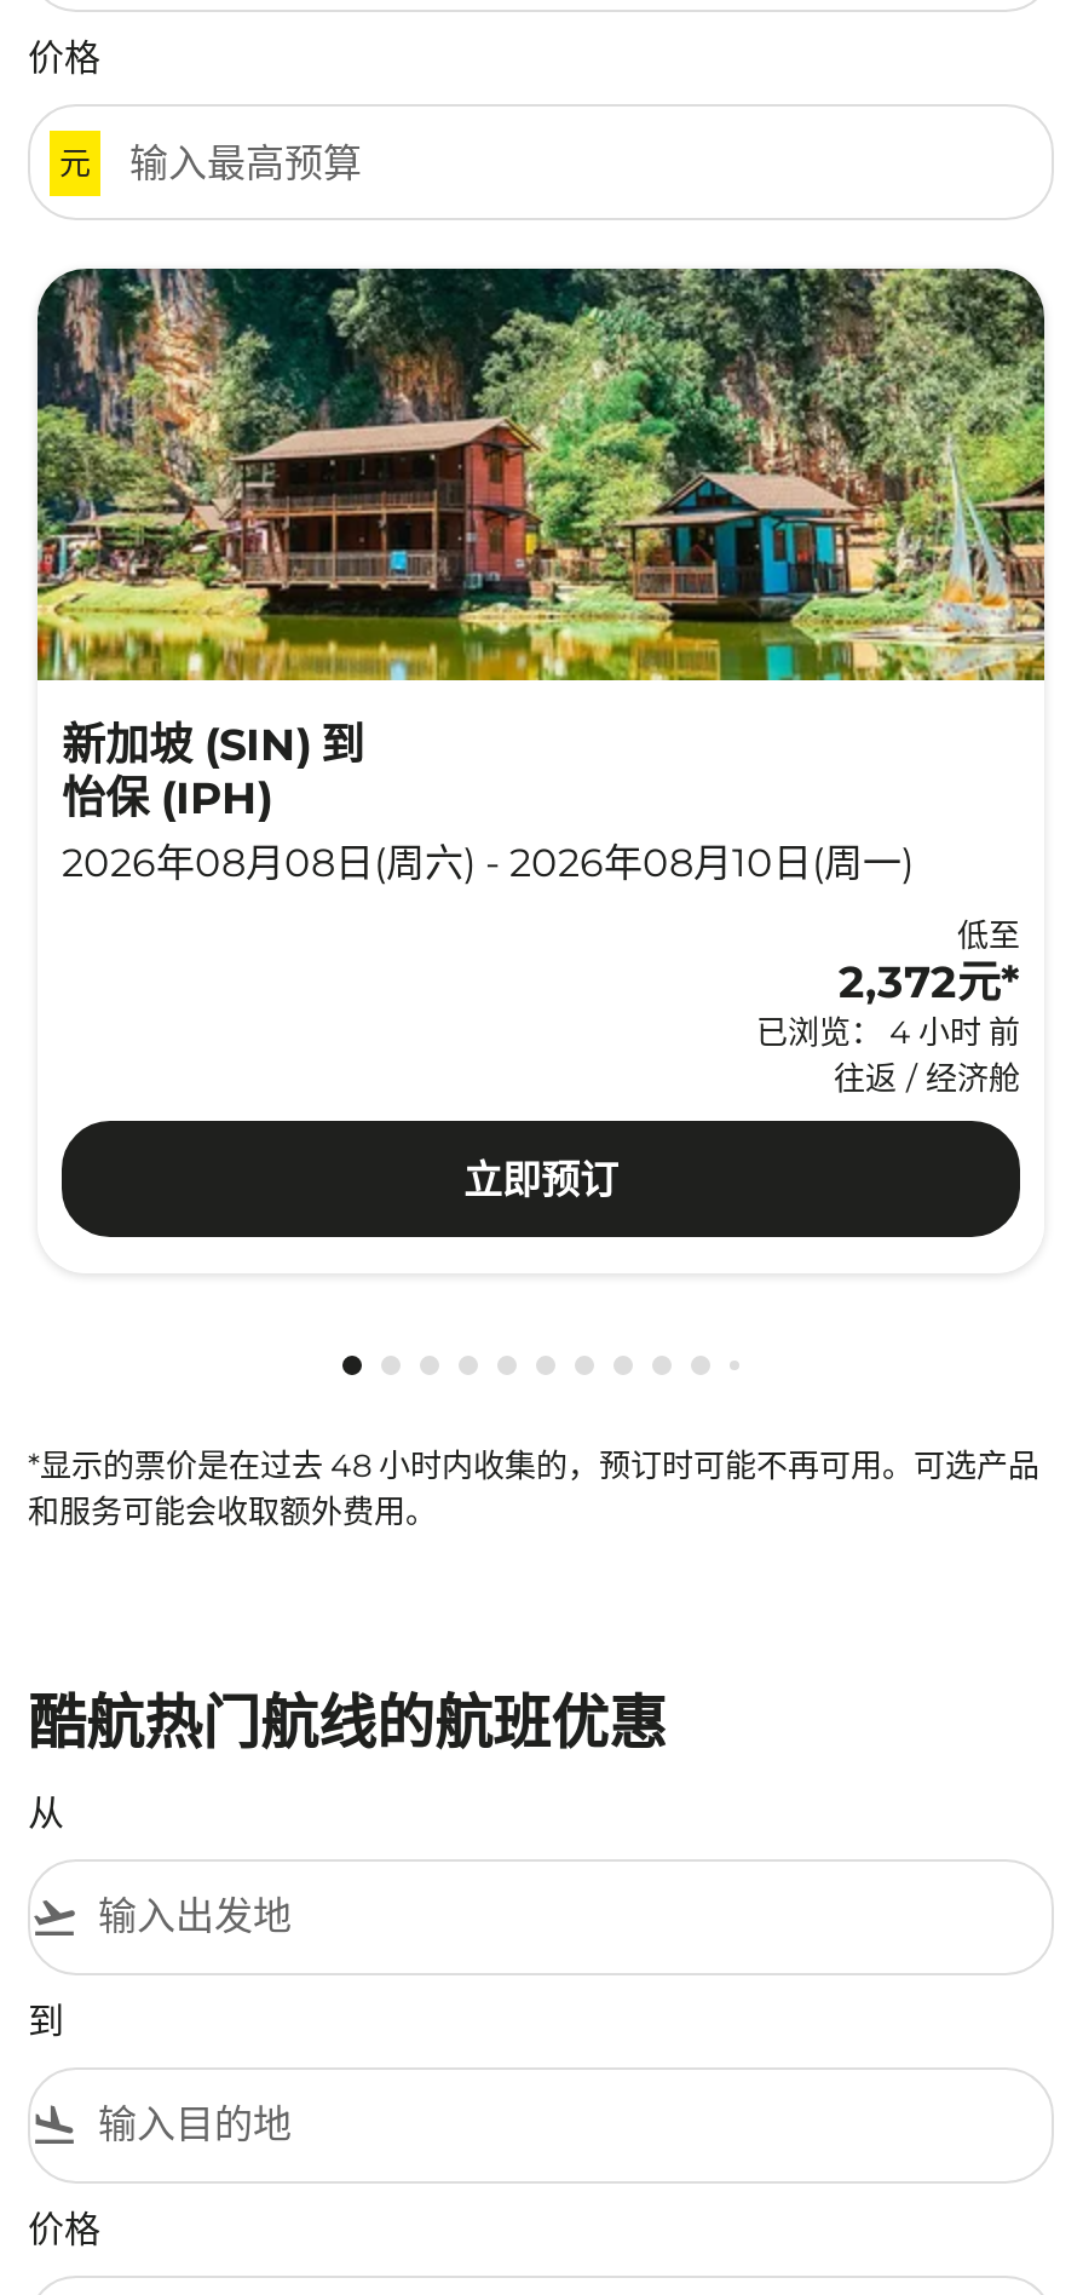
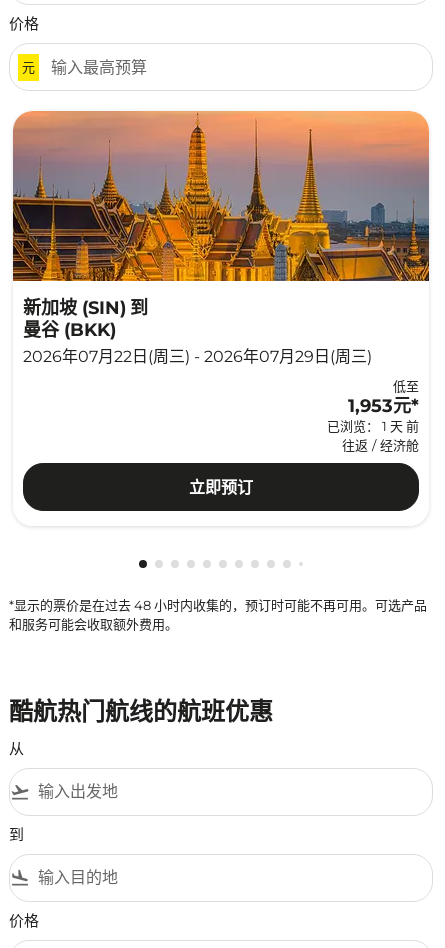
[35,266,1047,886] [image] | 怡保 (IPH) | 2026年08月08日(周六) - 2026年08月10日(周一) -> [12,110,430,366] [image] | 曼谷 (BKK) | 2026年07月22日(周三) - 2026年07月29日(周三)
[756,956,1020,1051] 2,372元* | 已浏览： 4 小时 前 -> [327,395,419,434] 1,953元* | 已浏览： 1 天 前

